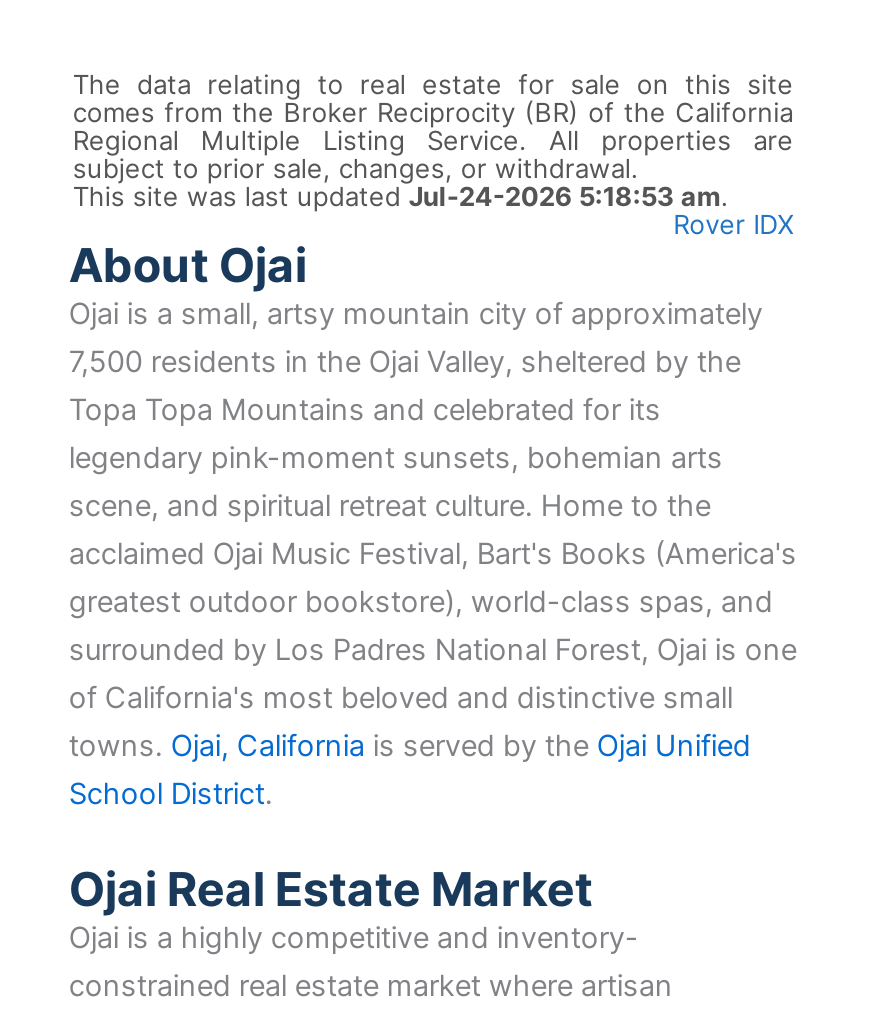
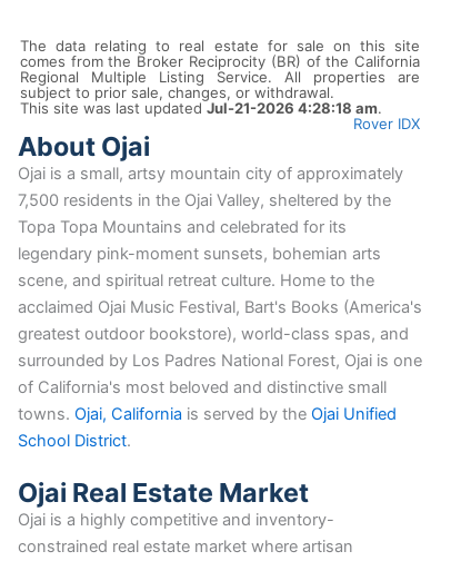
[73,181,729,213] This site was last updatedJul-24-2026 5:18:53 am. -> [20,99,382,116] This site was last updatedJul-21-2026 4:28:18 am.

